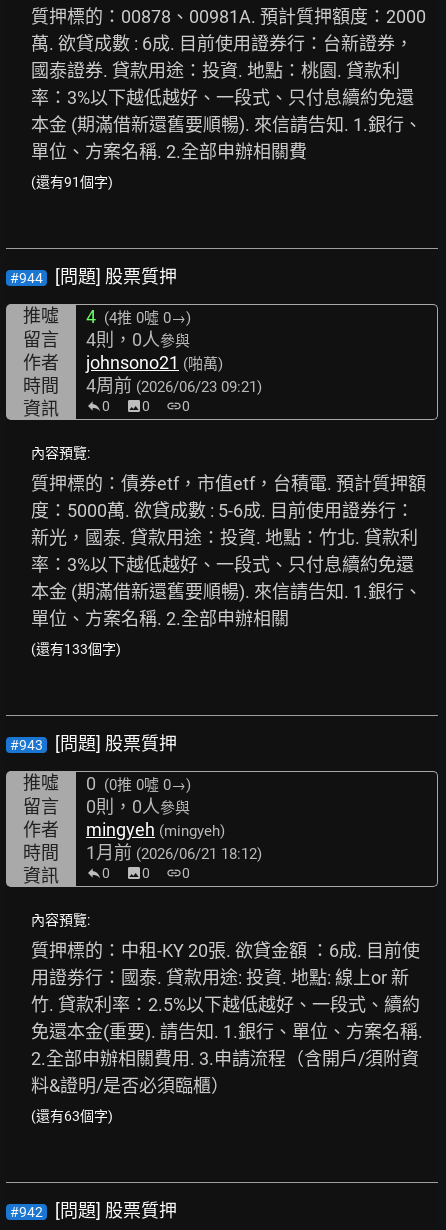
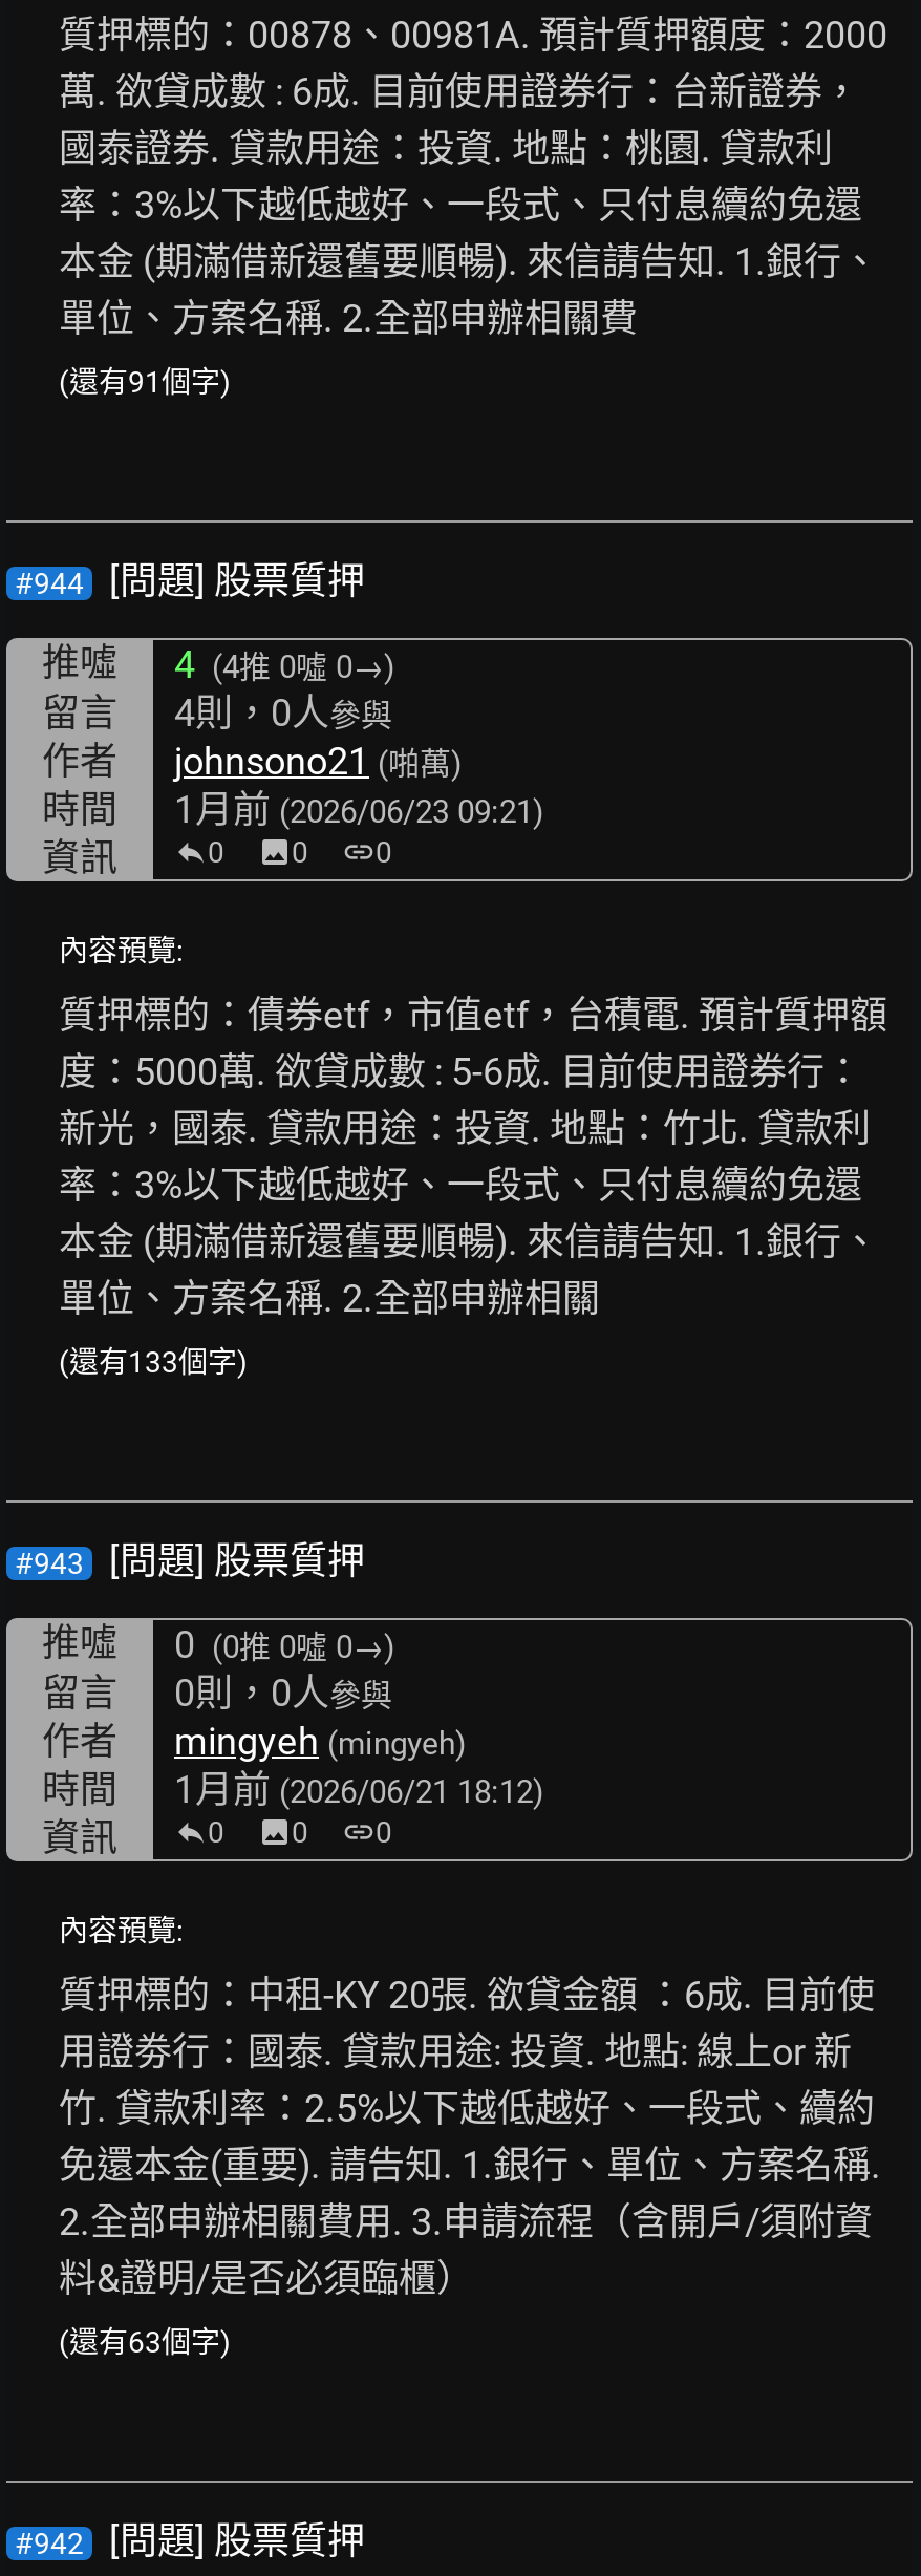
[23,375,262,396] 時間 4周前(2026/06/23 09:21) -> [42,787,543,831] 時間 1月前(2026/06/23 09:21)

